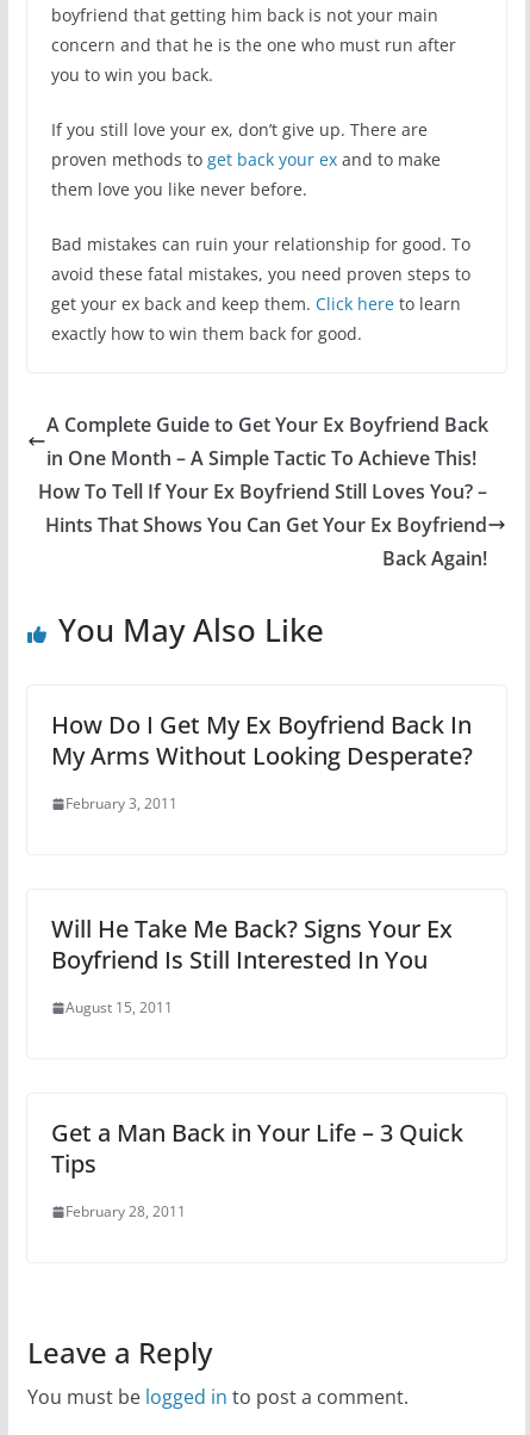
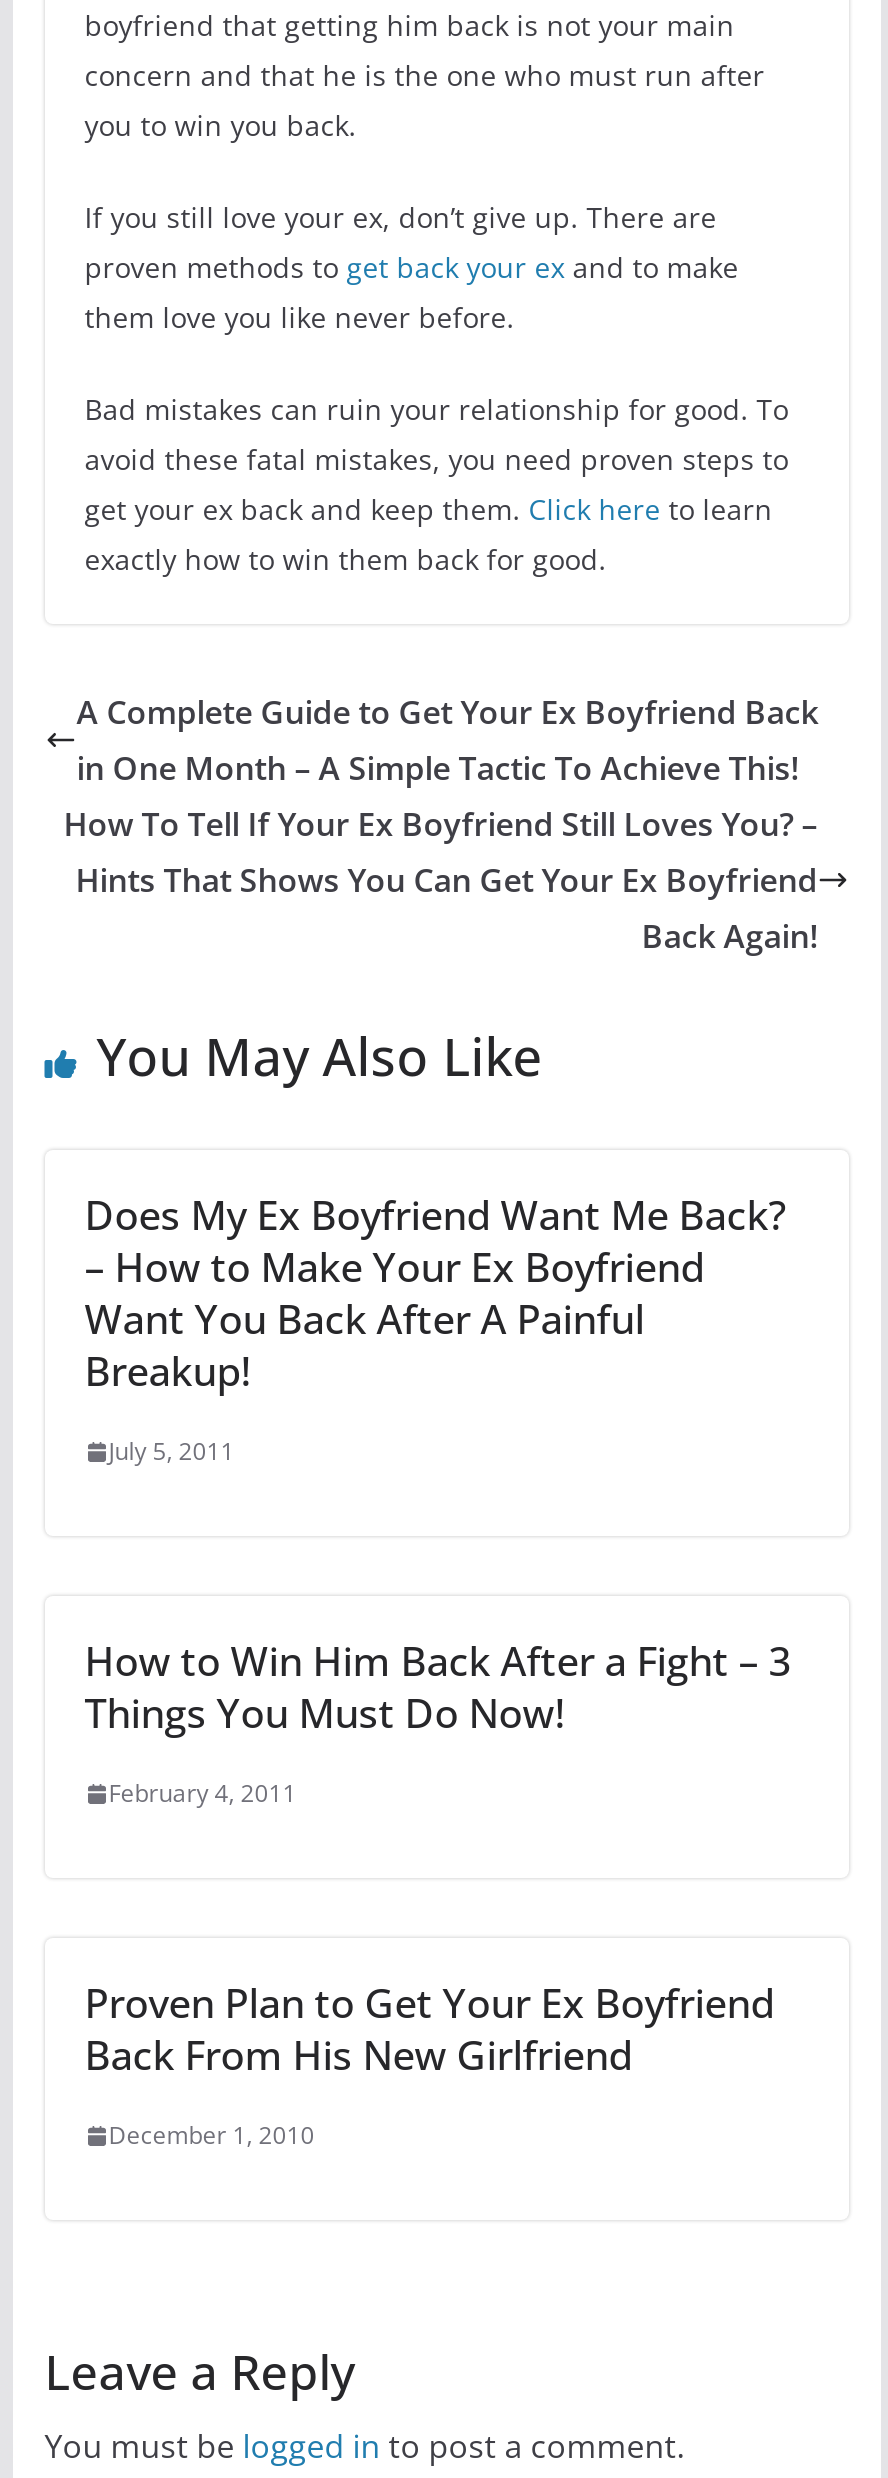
[51,709,472,772] How Do I Get My Ex Boyfriend Back In | My Arms Without Looking Desperate? -> [84,1188,786,1398] Does My Ex Boyfriend Want Me Back? | – How to Make Your Ex Boyfriend | Want You Back After A Painful | Breakup!
[65,793,177,814] February 3, 2011 -> [108,1434,234,1468] July 5, 2011
[51,913,452,976] Will He Take Me Back? Signs Your Ex | Boyfriend Is Still Interested In You -> [84,1634,790,1740] How to Win Him Back After a Fight – 3 | Things You Must Do Now!
[65,997,172,1018] August 15, 2011 -> [108,1776,296,1810] February 4, 2011
[51,1117,463,1180] Get a Man Back in Your Life – 3 Quick | Tips -> [84,1976,774,2082] Proven Plan to Get Your Ex Boyfriend | Back From His New Girlfriend
[65,1201,185,1221] February 28, 2011 -> [108,2118,314,2152] December 1, 2010

